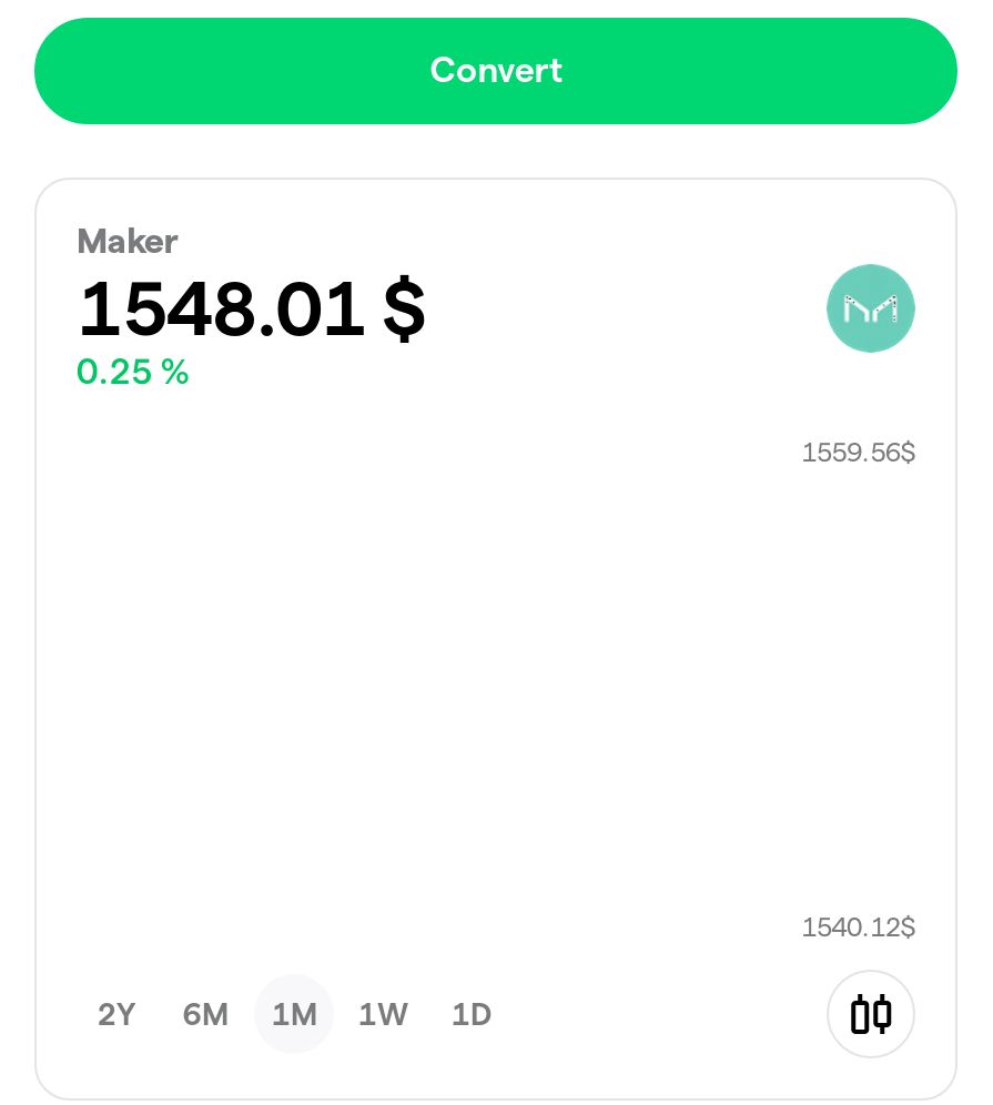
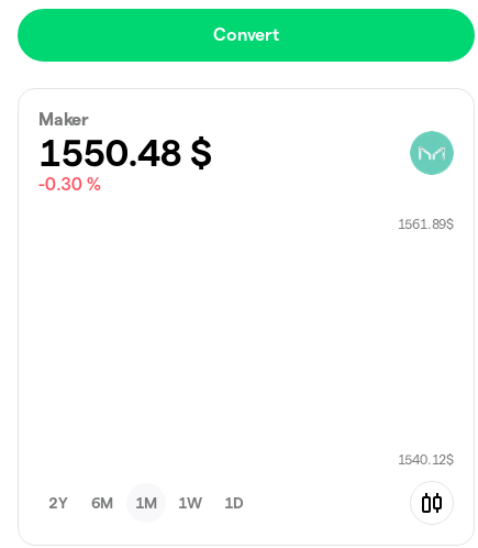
[77,266,424,348] 1548.01 $ -> [38,132,211,173] 1550.48 $
[77,353,189,391] 0.25 % -> [38,175,101,194] -0.30 %
[801,437,915,466] 1559.56$ -> [397,217,454,231] 1561.89$

